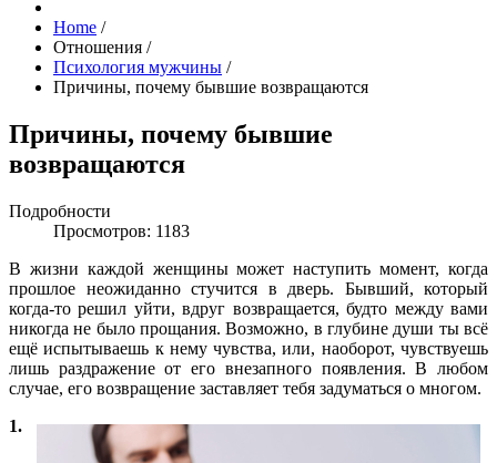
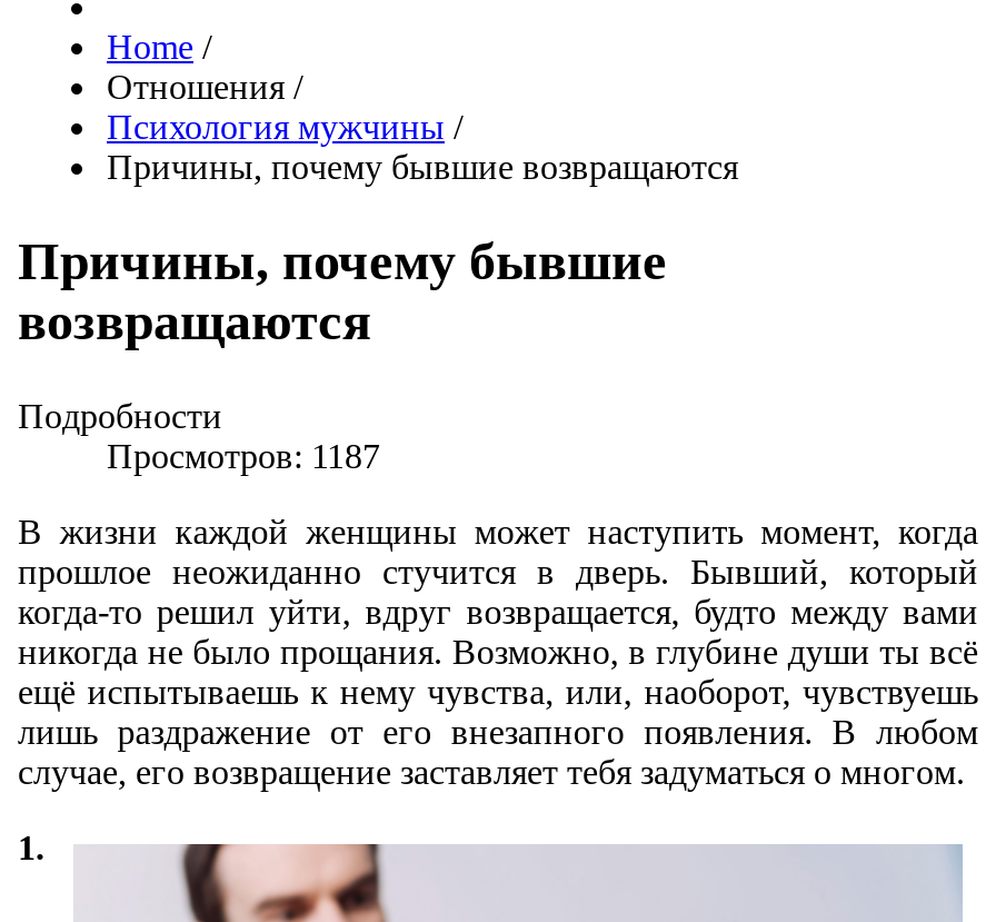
[53,221,190,240] Просмотров: 1183 -> [107,437,380,474] Просмотров: 1187

